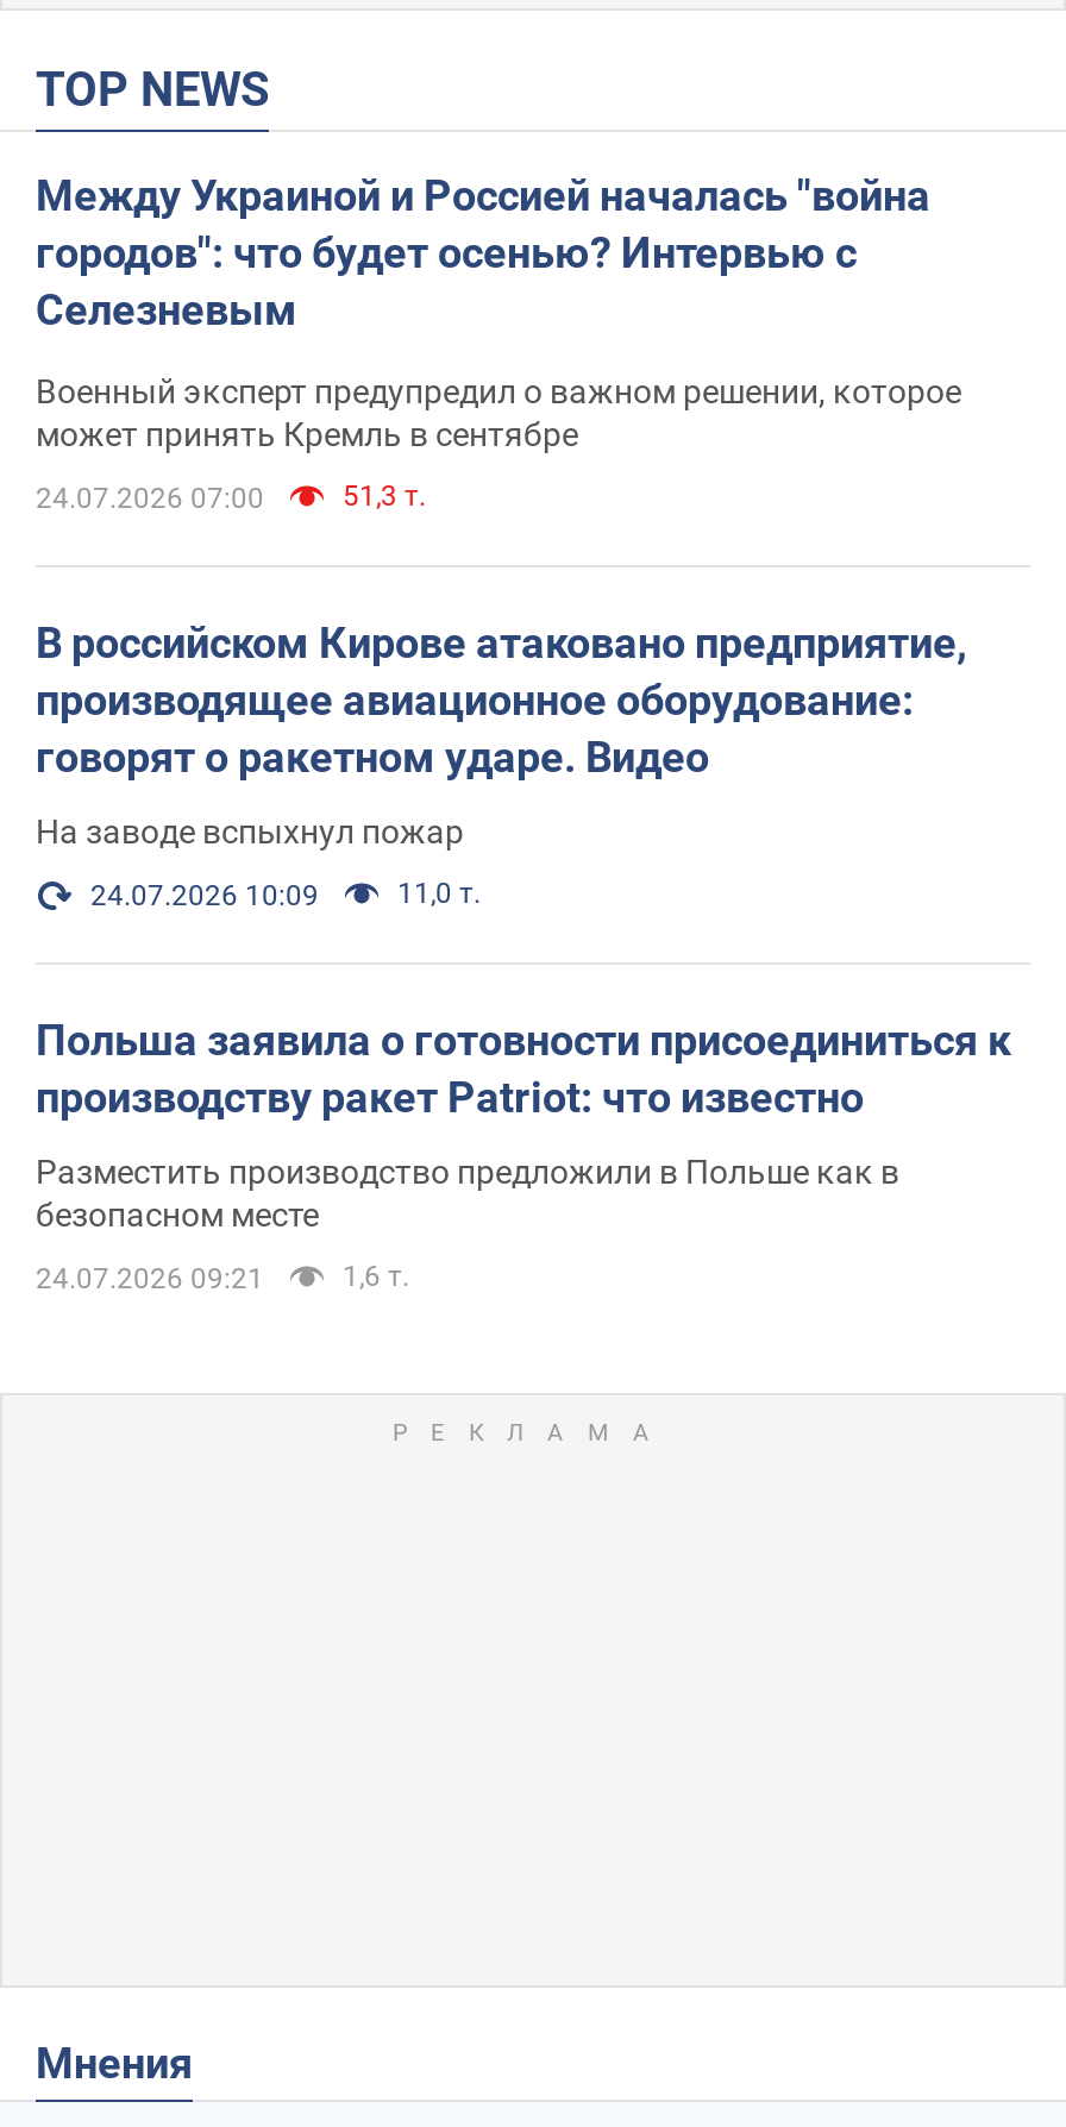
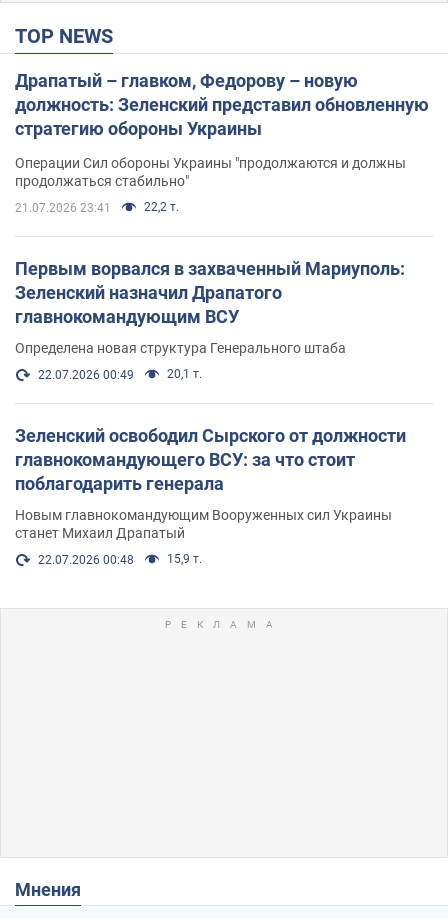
[36,169,930,334] Между Украиной и Россией началась "война | городов": что будет осенью? Интервью с | Селезневым -> [15,70,429,139] Драпатый – главком, Федорову – новую | должность: Зеленский представил обновленную | стратегию обороны Украины
[36,372,961,453] Военный эксперт предупредил о важном решении, которое | может принять Кремль в сентябре -> [15,155,406,189] Операции Сил обороны Украины "продолжаются и должны | продолжаться стабильно"
[36,479,426,514] 24.07.2026 07:00 | 51,3 т. -> [15,200,179,215] 21.07.2026 23:41 | 22,2 т.
[36,617,966,781] В российском Кирове атаковано предприятие, | производящее авиационное оборудование: | говорят о ракетном ударе. Видео -> [15,258,405,327] Первым ворвался в захваченный Мариуполь: | Зеленский назначил Драпатого | главнокомандующим ВСУ
[36,812,464,850] На заводе вспыхнул пожар -> [15,340,346,356] Определена новая структура Генерального штаба
[90,876,481,912] 24.07.2026 10:09 | 11,0 т. -> [38,367,202,382] 22.07.2026 00:49 | 20,1 т.
[36,1014,1011,1121] Польша заявила о готовности присоединиться к | производству ракет Patriot: что известно -> [15,425,406,494] Зеленский освободил Сырского от должности | главнокомандующего ВСУ: за что стоит | поблагодарить генерала
[36,1152,899,1233] Разместить производство предложили в Польше как в | безопасном месте -> [15,507,392,541] Новым главнокомандующим Вооруженных сил Украины | станет Михаил Драпатый
[36,1259,409,1295] 24.07.2026 09:21 | 1,6 т. -> [38,552,202,567] 22.07.2026 00:48 | 15,9 т.

